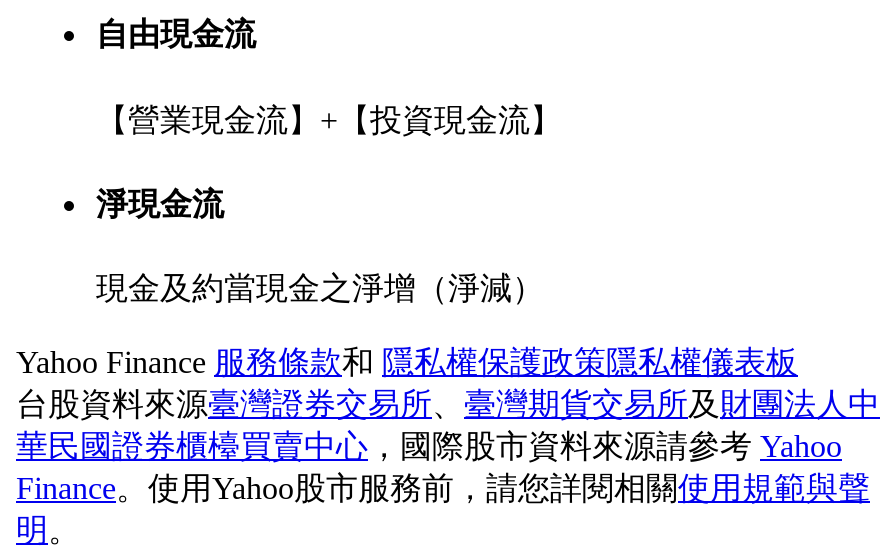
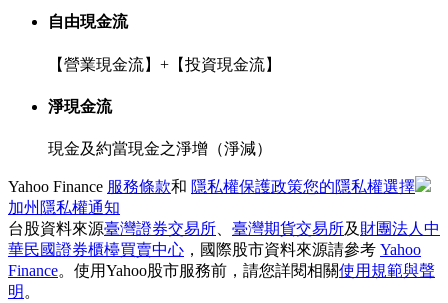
[16,345,798,379] Yahoo Finance 服務條款和隱私權保護政策隱私權儀表板 -> [8,178,415,216] Yahoo Finance 服務條款和隱私權保護政策您的隱私權選擇 | 加州隱私權通知

